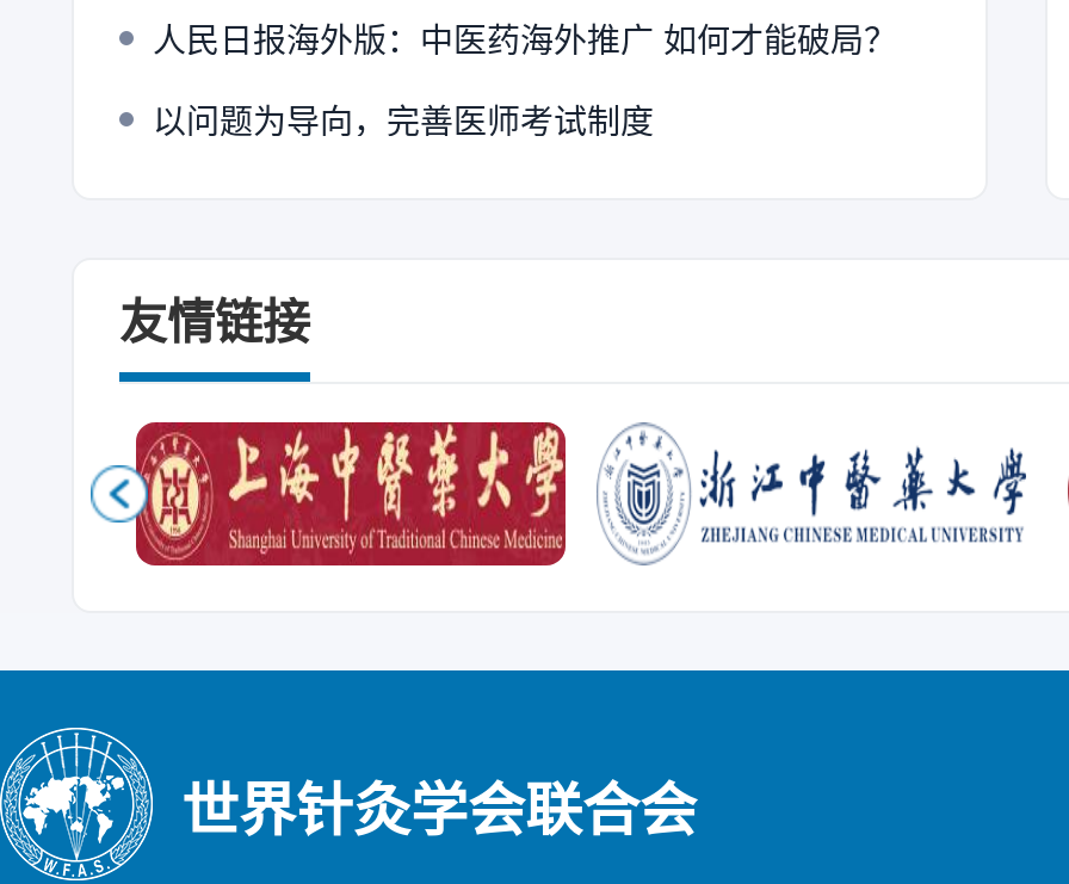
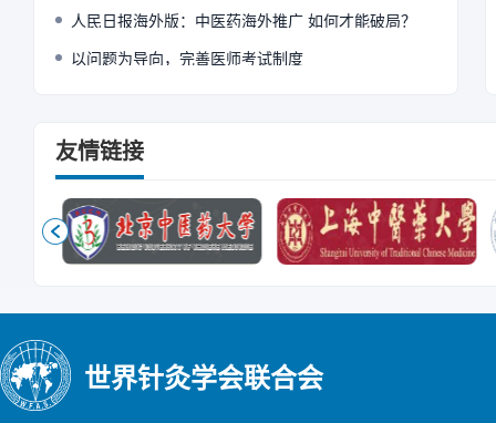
[134,422,568,568] [image] -> [61,198,262,265] [image]
[597,422,1028,565] [image] -> [276,197,478,266] [image]

